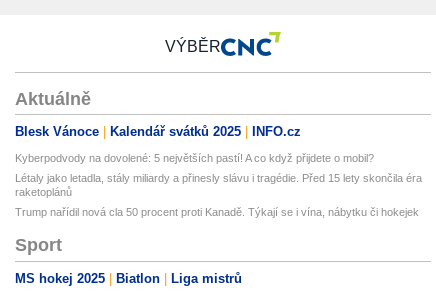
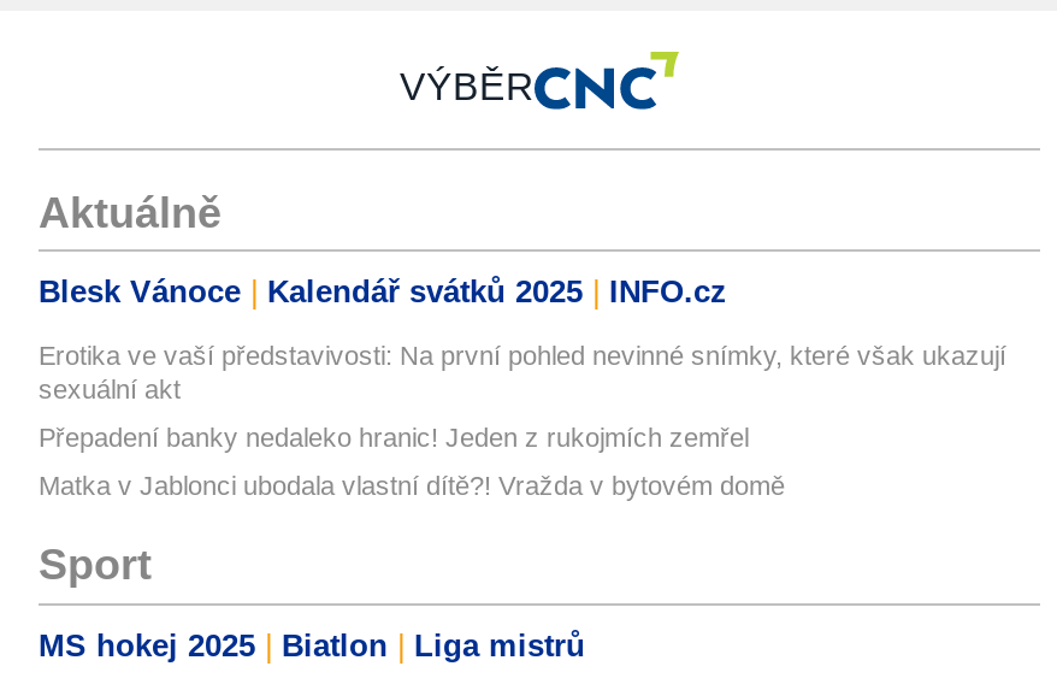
[15,152,374,164] Kyberpodvody na dovolené: 5 největších pastí! A co když přijdete o mobil? -> [39,342,1006,404] Erotika ve vaší představivosti: Na první pohled nevinné snímky, které však ukazují | sexuální akt
[15,172,422,198] Létaly jako letadla, stály miliardy a přinesly slávu i tragédie. Před 15 lety skončila éra | raketoplánů -> [39,423,749,452] Přepadení banky nedaleko hranic! Jeden z rukojmích zemřel
[15,206,419,218] Trump nařídil nová cla 50 procent proti Kanadě. Týkají se i vína, nábytku či hokejek -> [39,472,785,500] Matka v Jablonci ubodala vlastní dítě?! Vražda v bytovém domě

